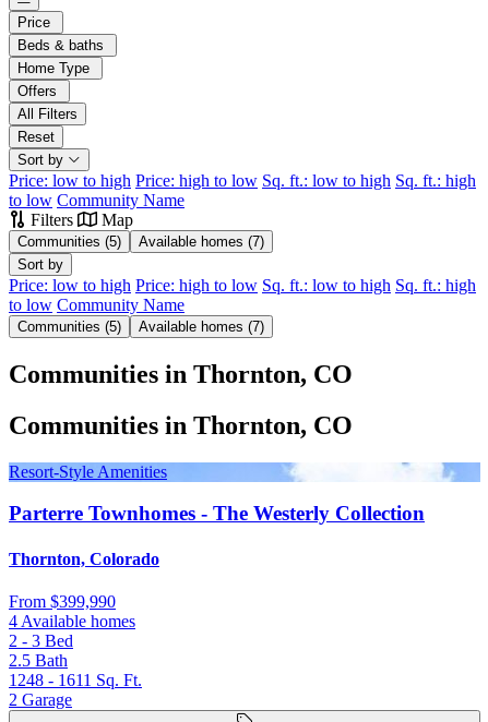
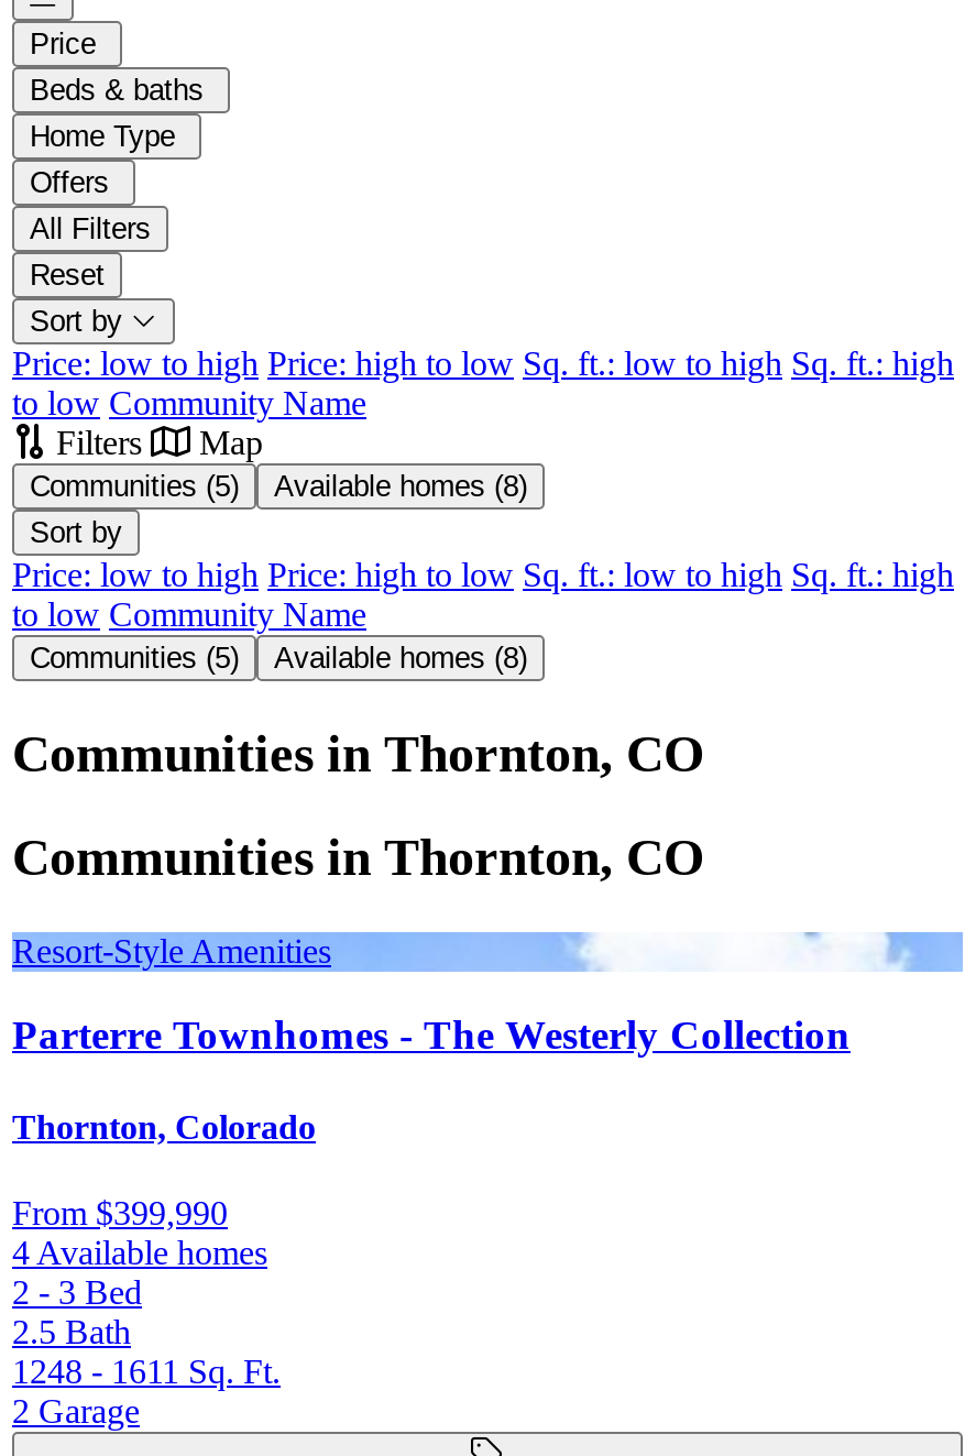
[139,233,264,250] Available homes (7) -> [274,470,527,503] Available homes (8)
[139,318,264,335] Available homes (7) -> [274,642,527,675] Available homes (8)

